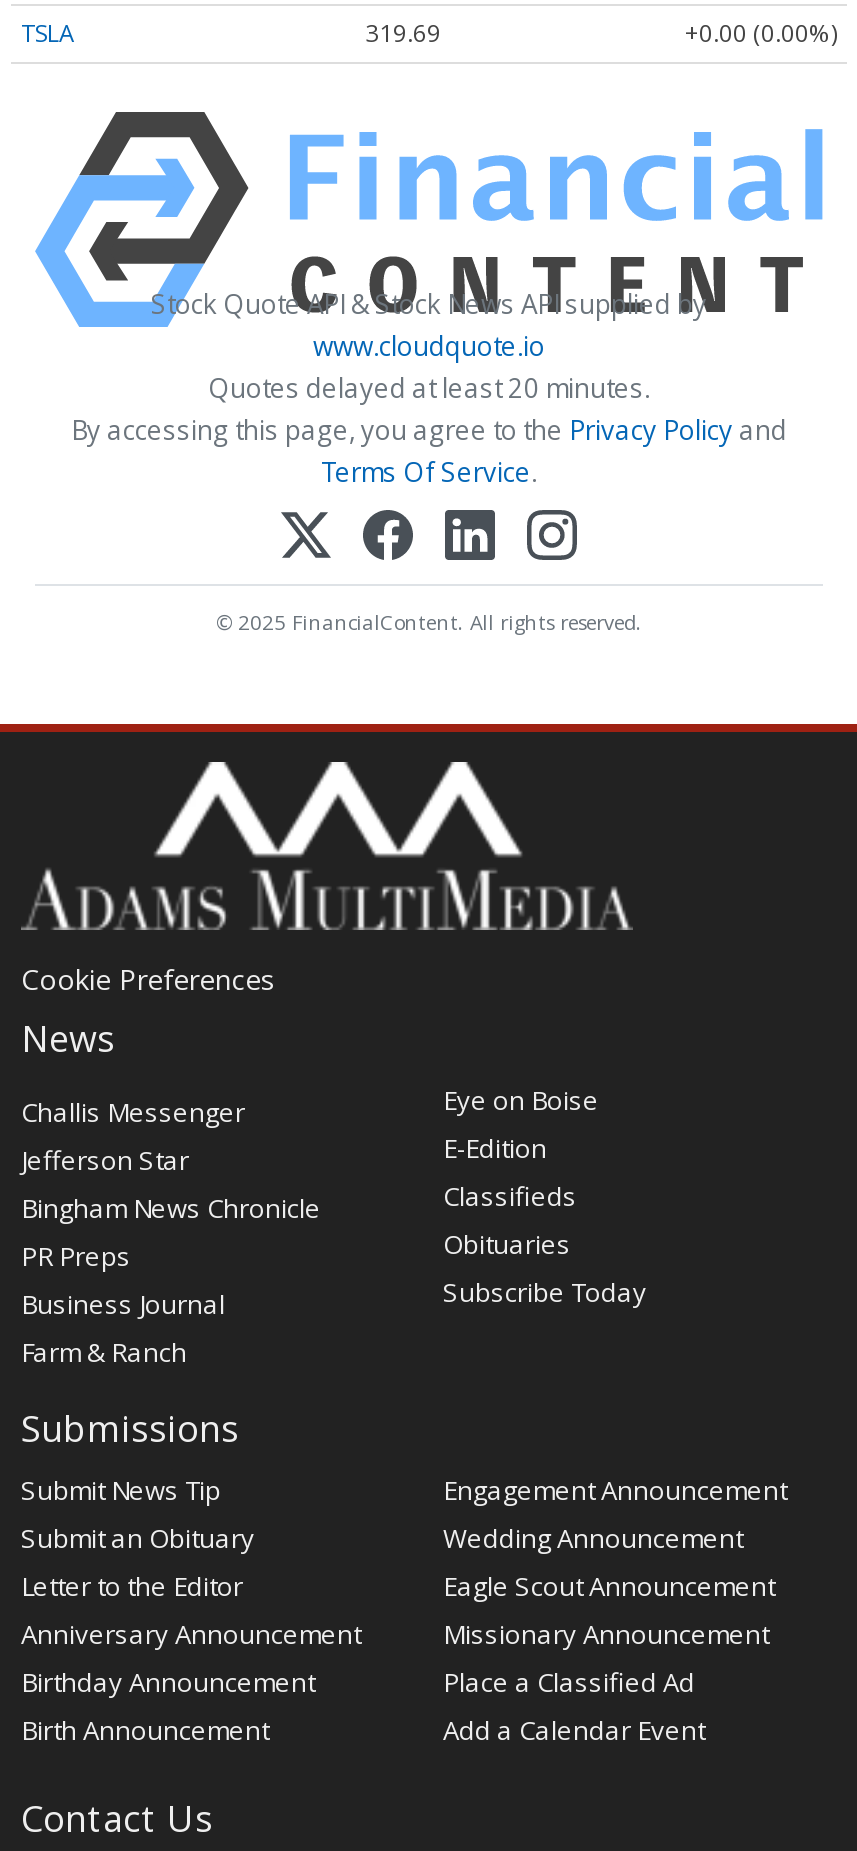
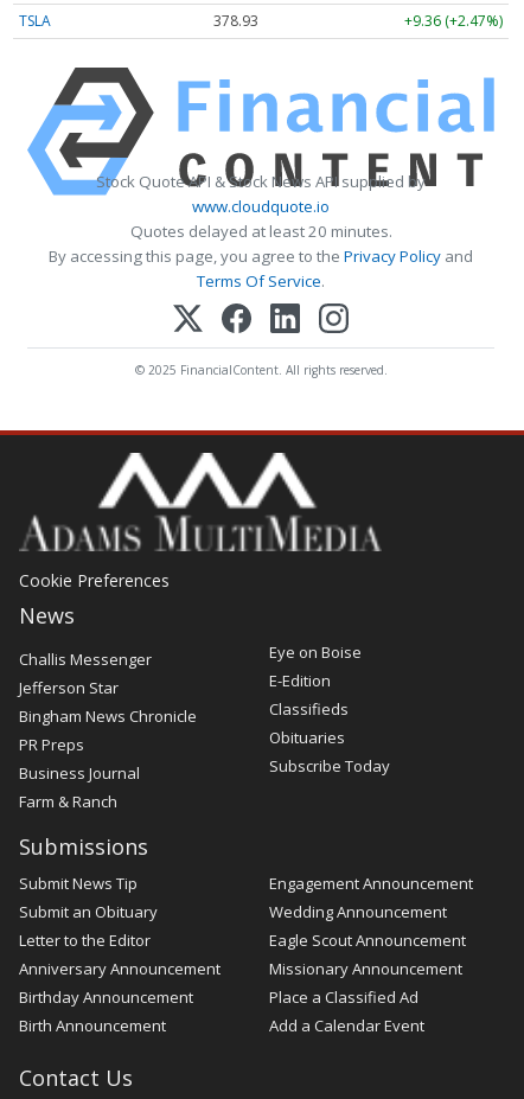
[365,15,441,49] 319.69 -> [213,10,258,30] 378.93
[685,15,837,49] +0.00 (0.00%) -> [404,10,503,30] +9.36 (+2.47%)

